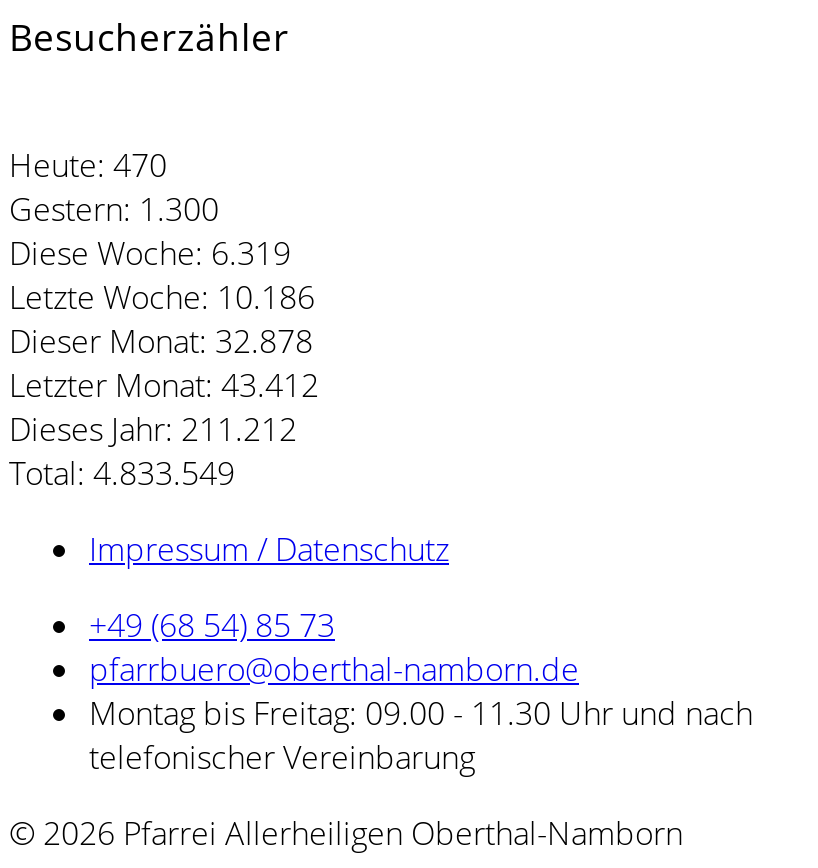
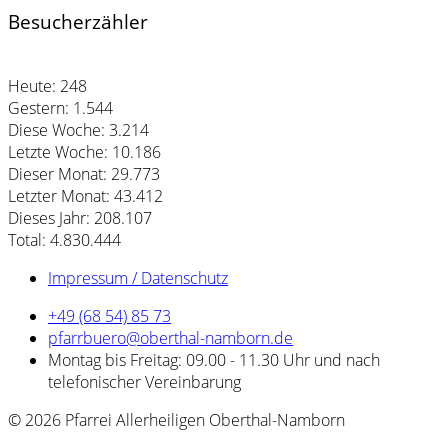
[9,142,167,186] Heute: 470 -> [8,75,87,97] Heute: 248
[9,186,219,230] Gestern: 1.300 -> [8,97,113,119] Gestern: 1.544
[9,230,291,274] Diese Woche: 6.319 -> [8,119,149,141] Diese Woche: 3.214
[9,318,313,362] Dieser Monat: 32.878 -> [8,163,160,185] Dieser Monat: 29.773
[9,406,297,450] Dieses Jahr: 211.212 -> [8,207,152,229] Dieses Jahr: 208.107
[9,450,235,494] Total: 4.833.549 -> [8,229,121,251] Total: 4.830.444

